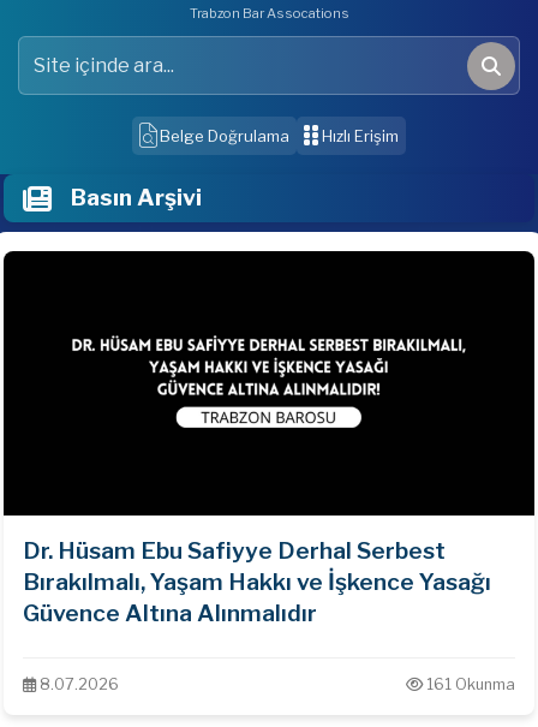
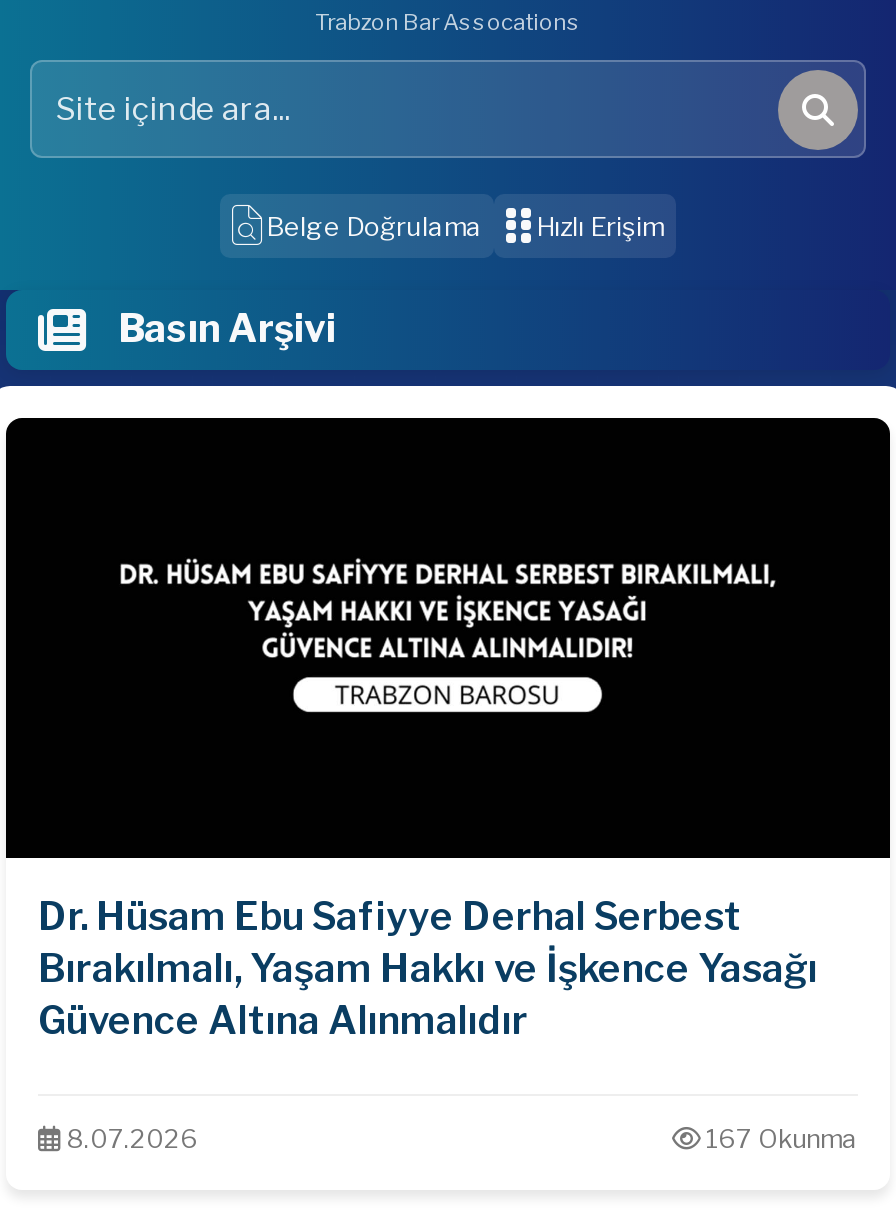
[423,675,515,693] 161 Okunma -> [700,1124,858,1154] 167 Okunma

